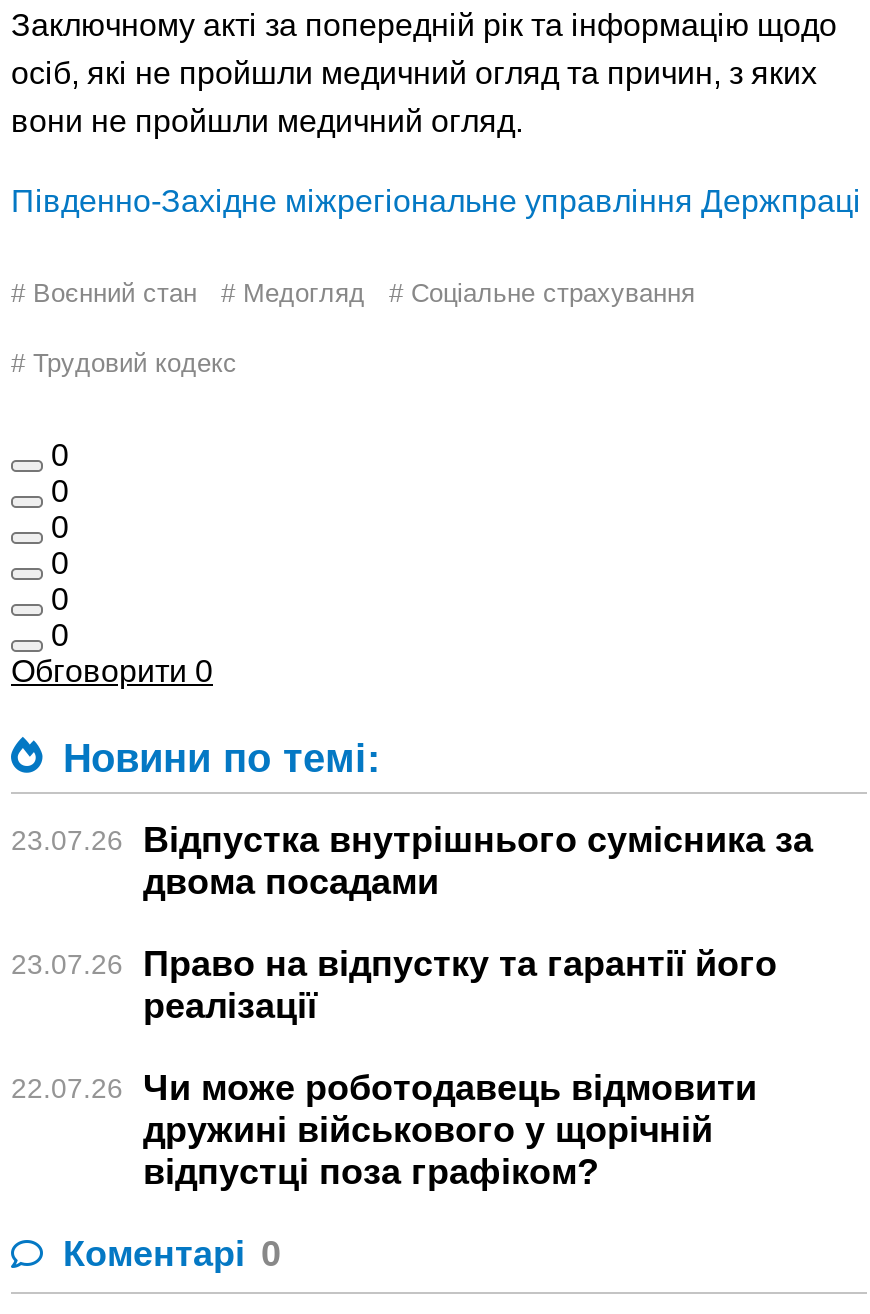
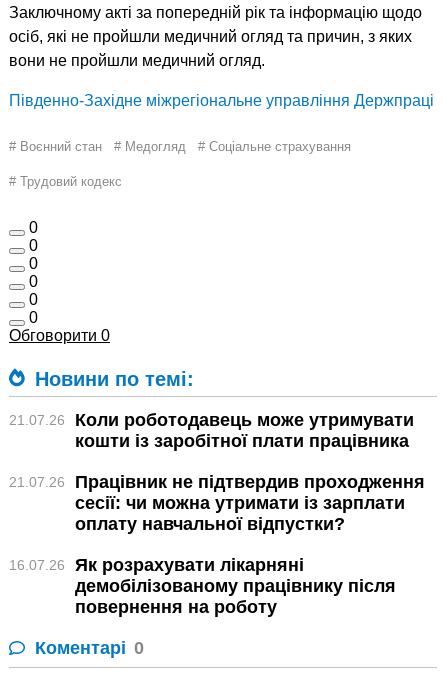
[11,820,813,902] 23.07.26 | Відпустка внутрішнього сумісника за | двома посадами -> [9,410,414,451] 21.07.26 | Коли роботодавець може утримувати | кошти із заробітної плати працівника
[11,944,777,1026] 23.07.26 | Право на відпустку та гарантії його | реалізації -> [9,472,425,534] 21.07.26 | Працівник не підтвердив проходження | сесії: чи можна утримати із зарплати | оплату навчальної відпустки?
[11,1068,757,1192] 22.07.26 | Чи може роботодавець відмовити | дружині військового у щорічній | відпустці поза графіком? -> [9,555,396,617] 16.07.26 | Як розрахувати лікарняні | демобілізованому працівнику після | повернення на роботу

